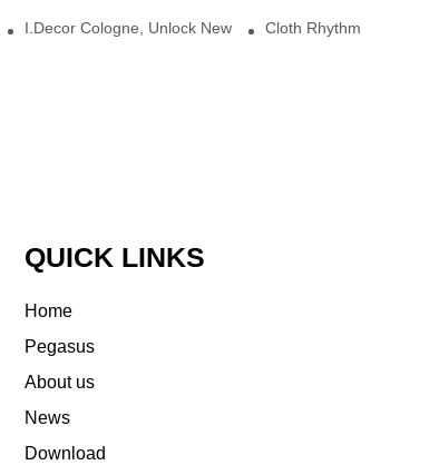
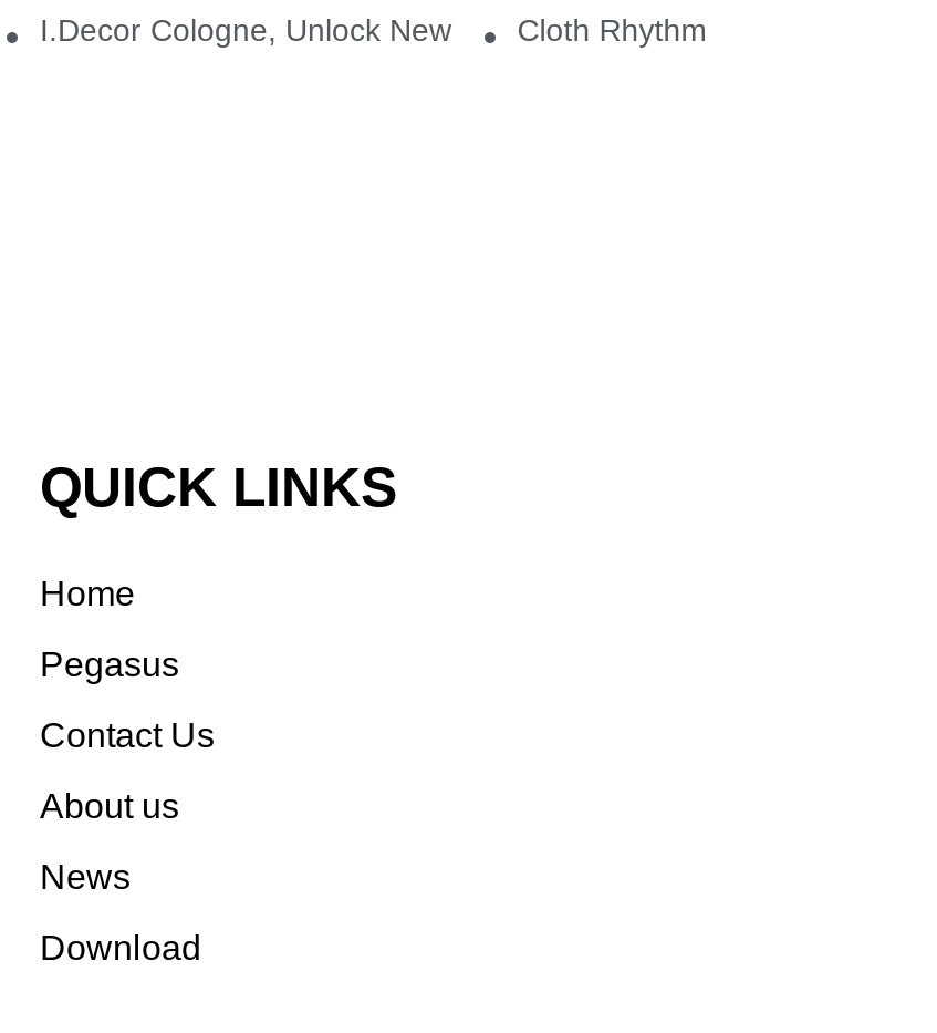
none -> [40,717,215,754] Contact Us

